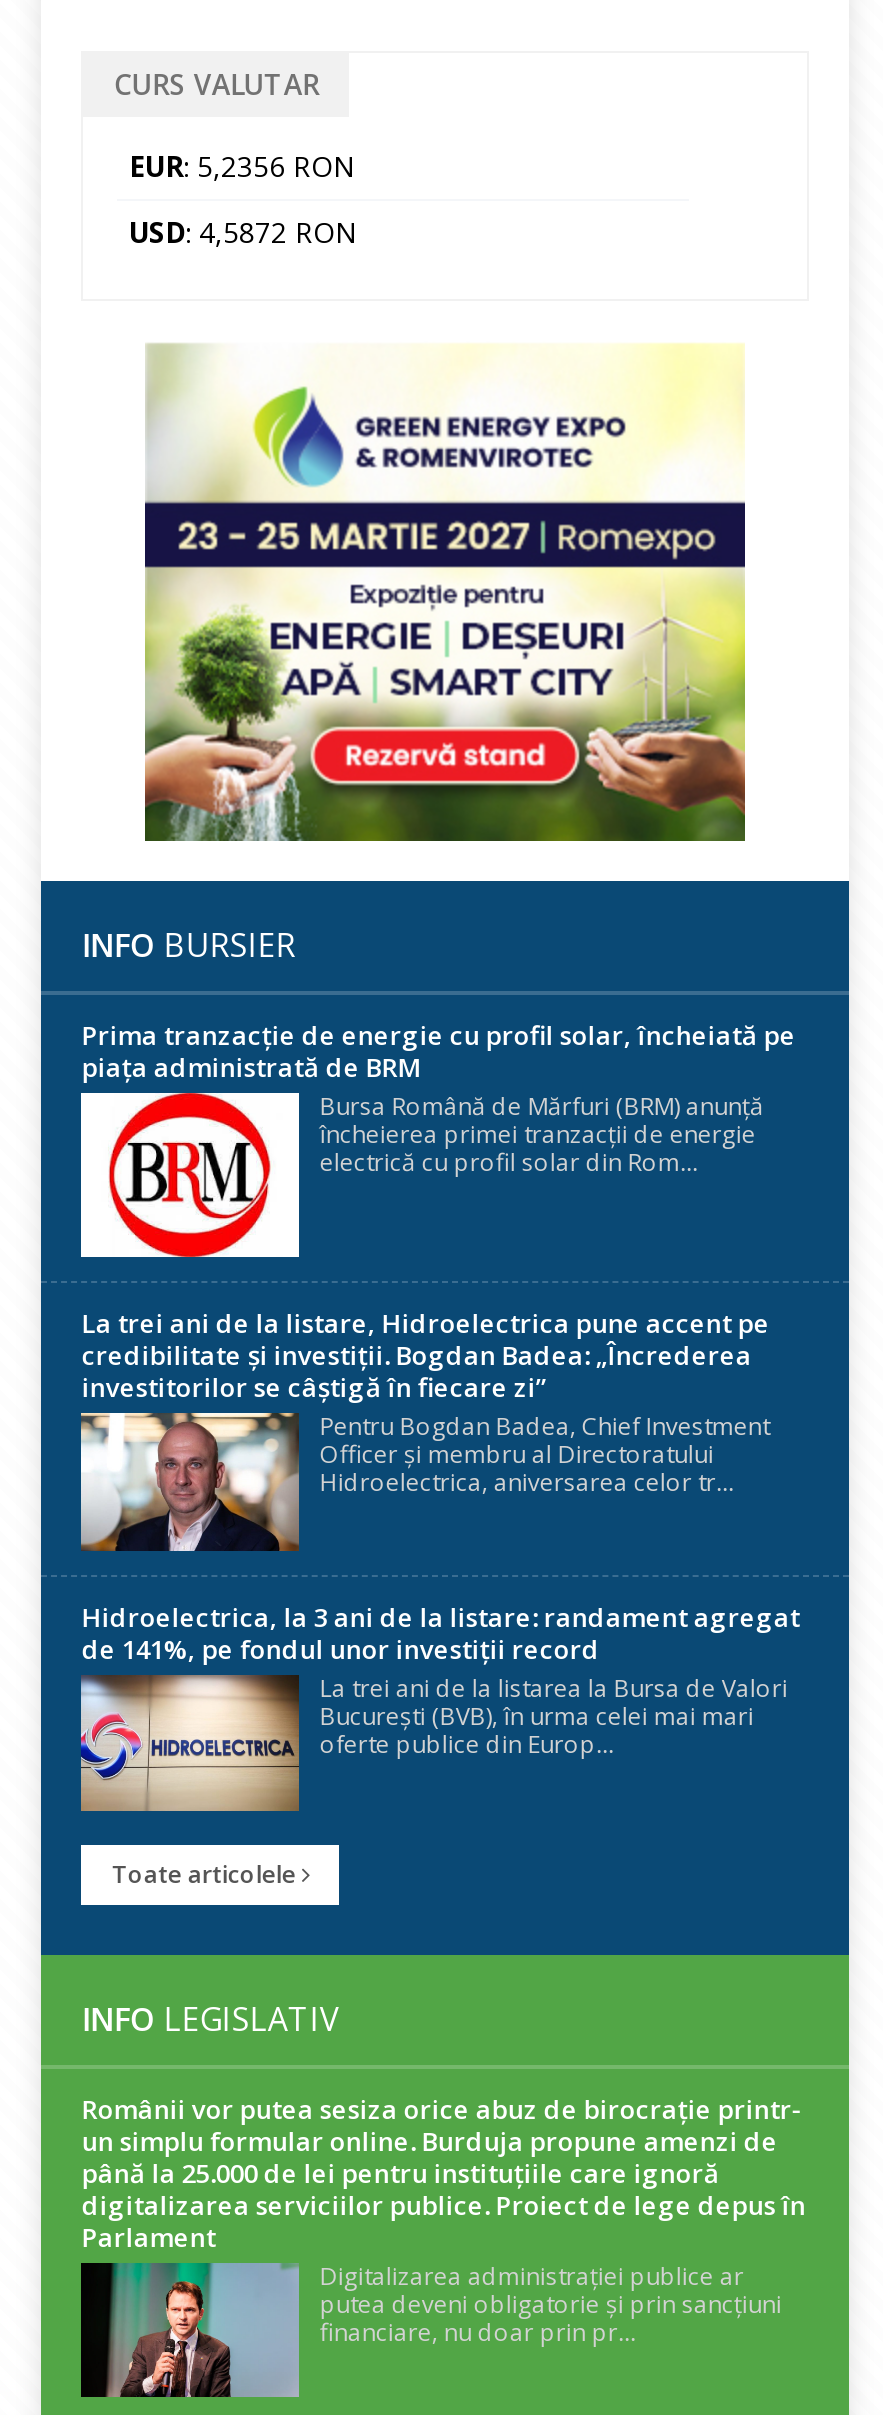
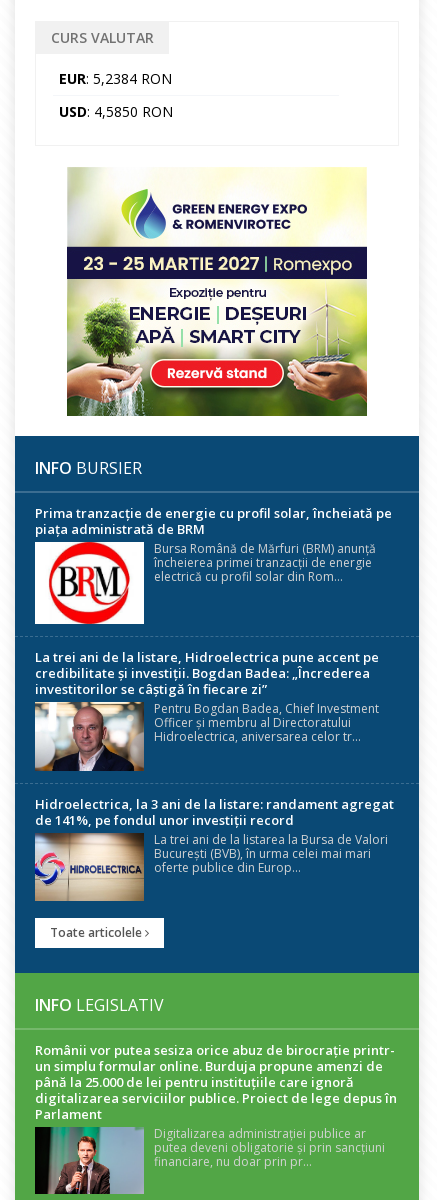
[129,148,355,186] EUR: 5,2356 RON -> [59,69,172,88] EUR: 5,2384 RON
[129,214,357,252] USD: 4,5872 RON -> [59,102,173,121] USD: 4,5850 RON

